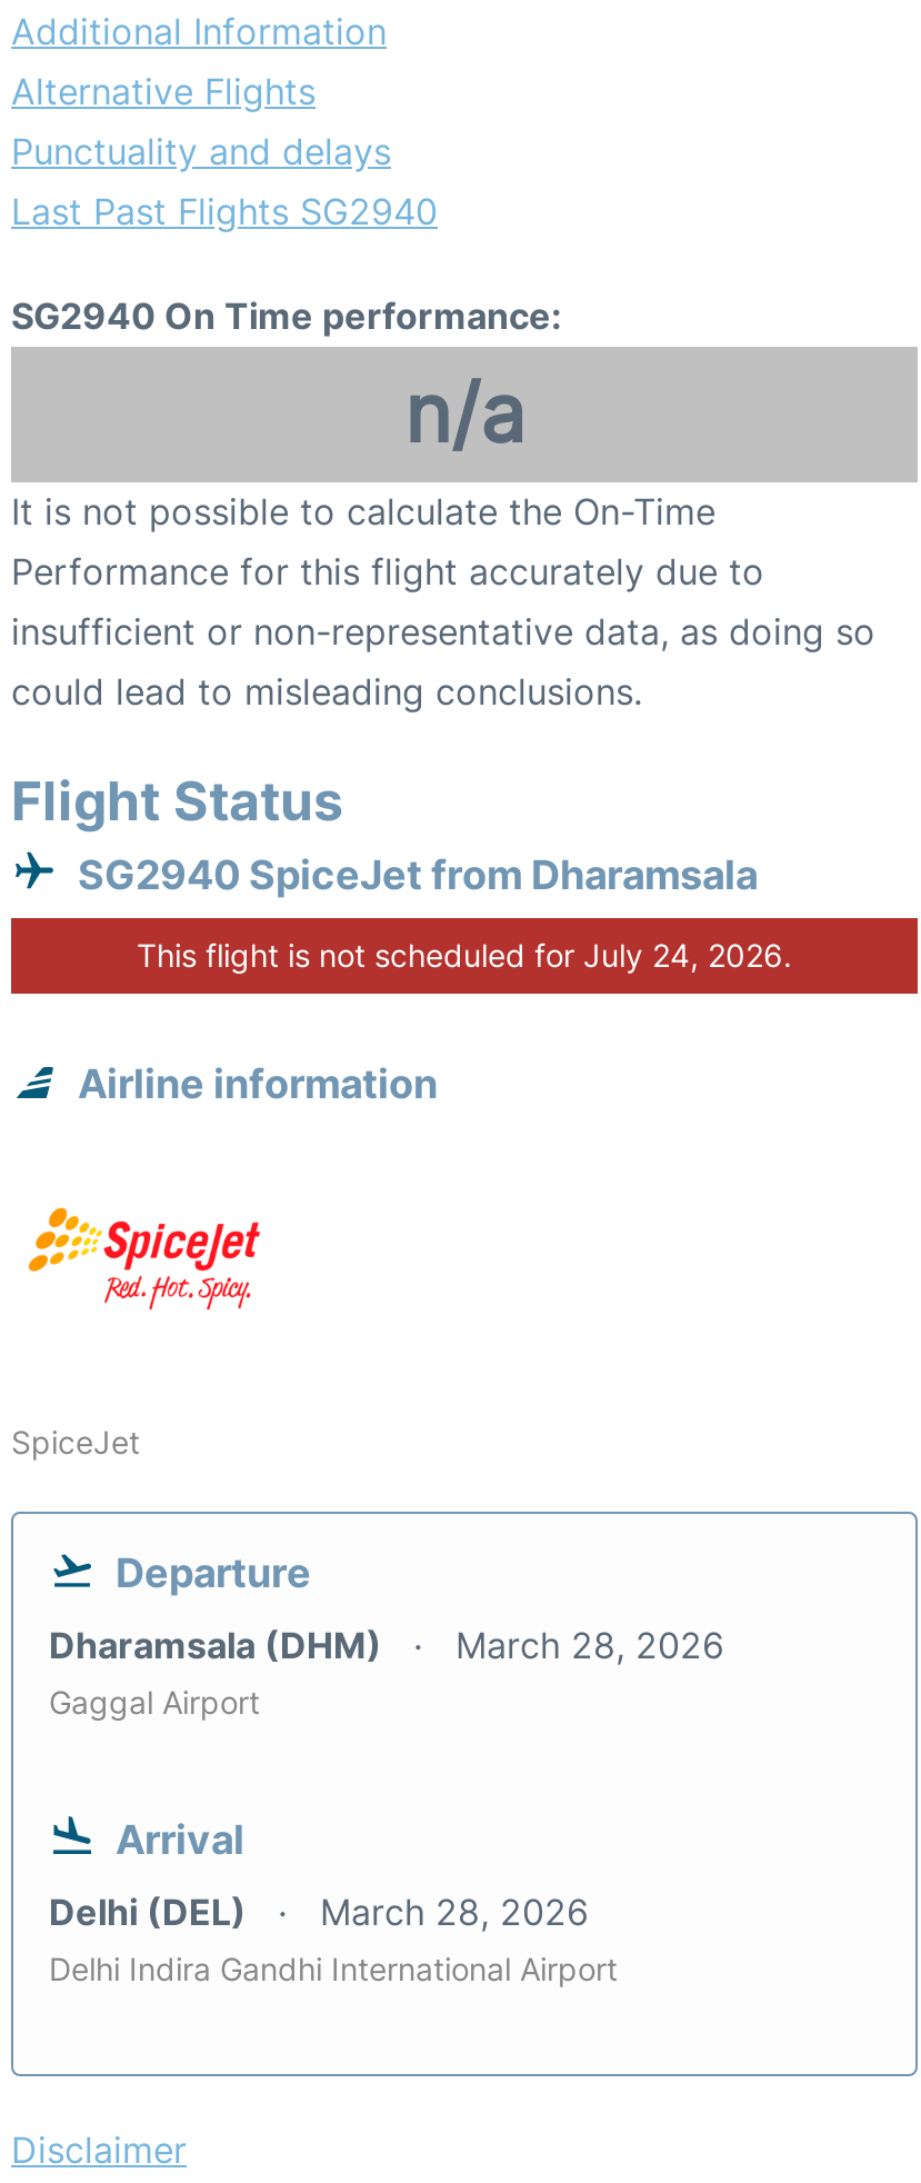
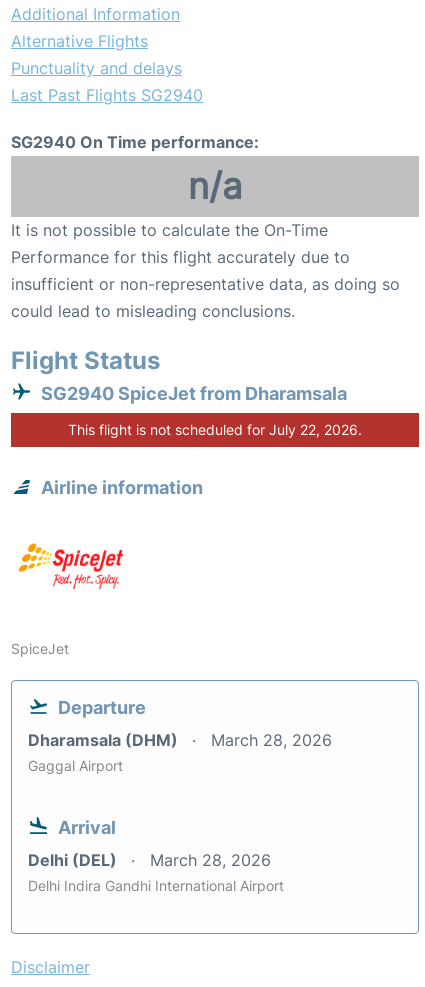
[137,937,792,974] This flight is not scheduled for July 24, 2026. -> [68,421,362,438] This flight is not scheduled for July 22, 2026.

